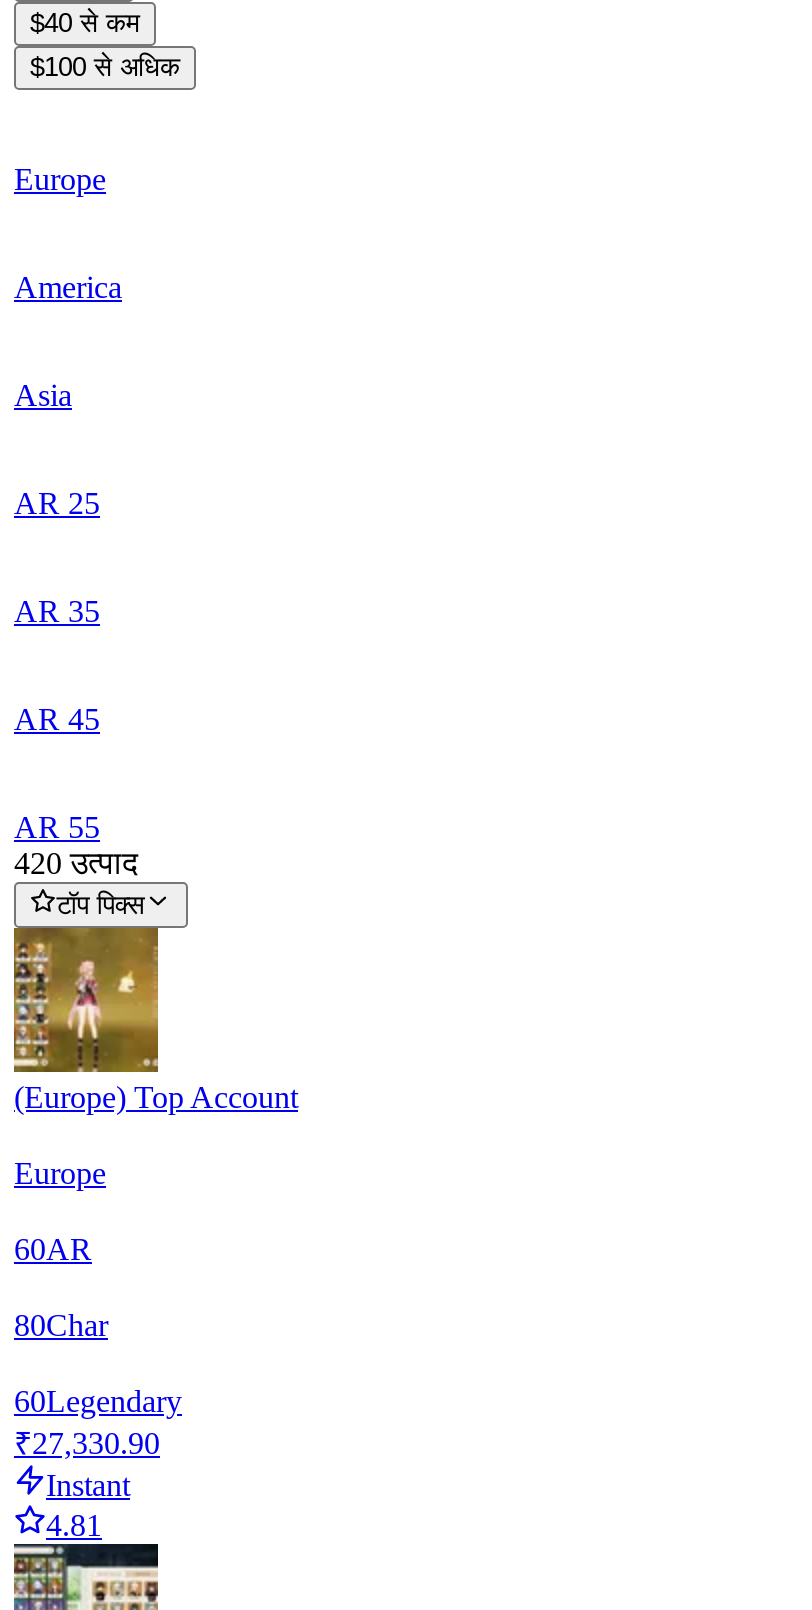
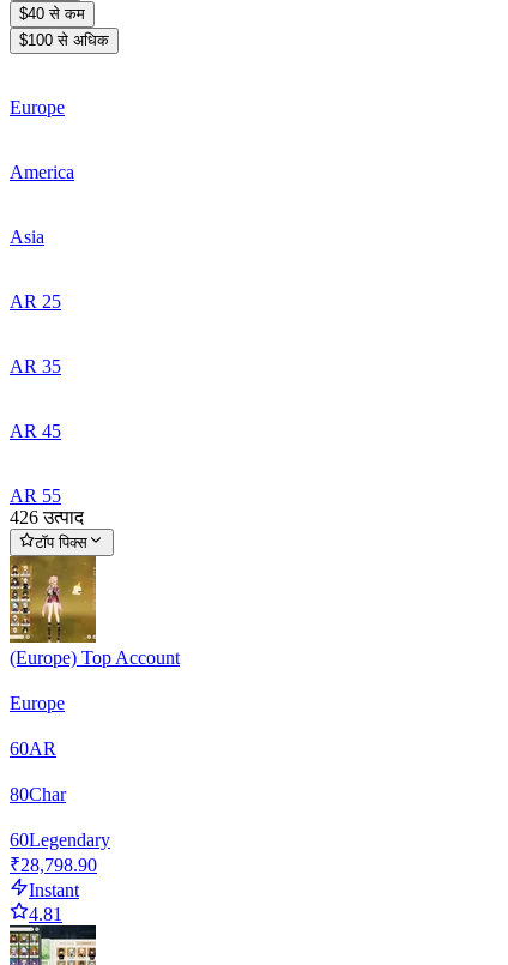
[14,846,138,880] 420 उत्पाद -> [10,507,84,527] 426 उत्पाद
[14,1427,160,1461] ₹27,330.90 -> [10,855,97,875] ₹28,798.90

